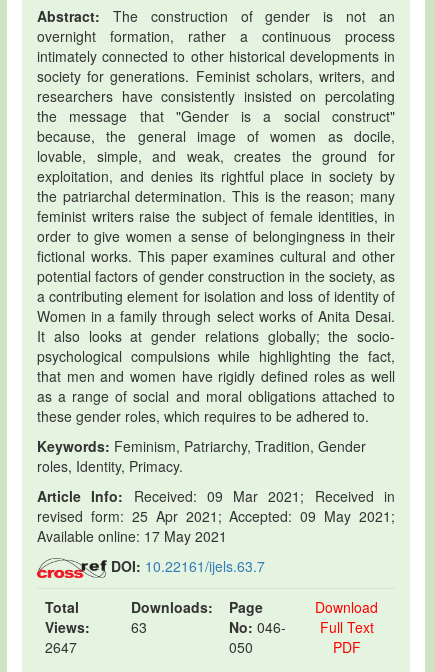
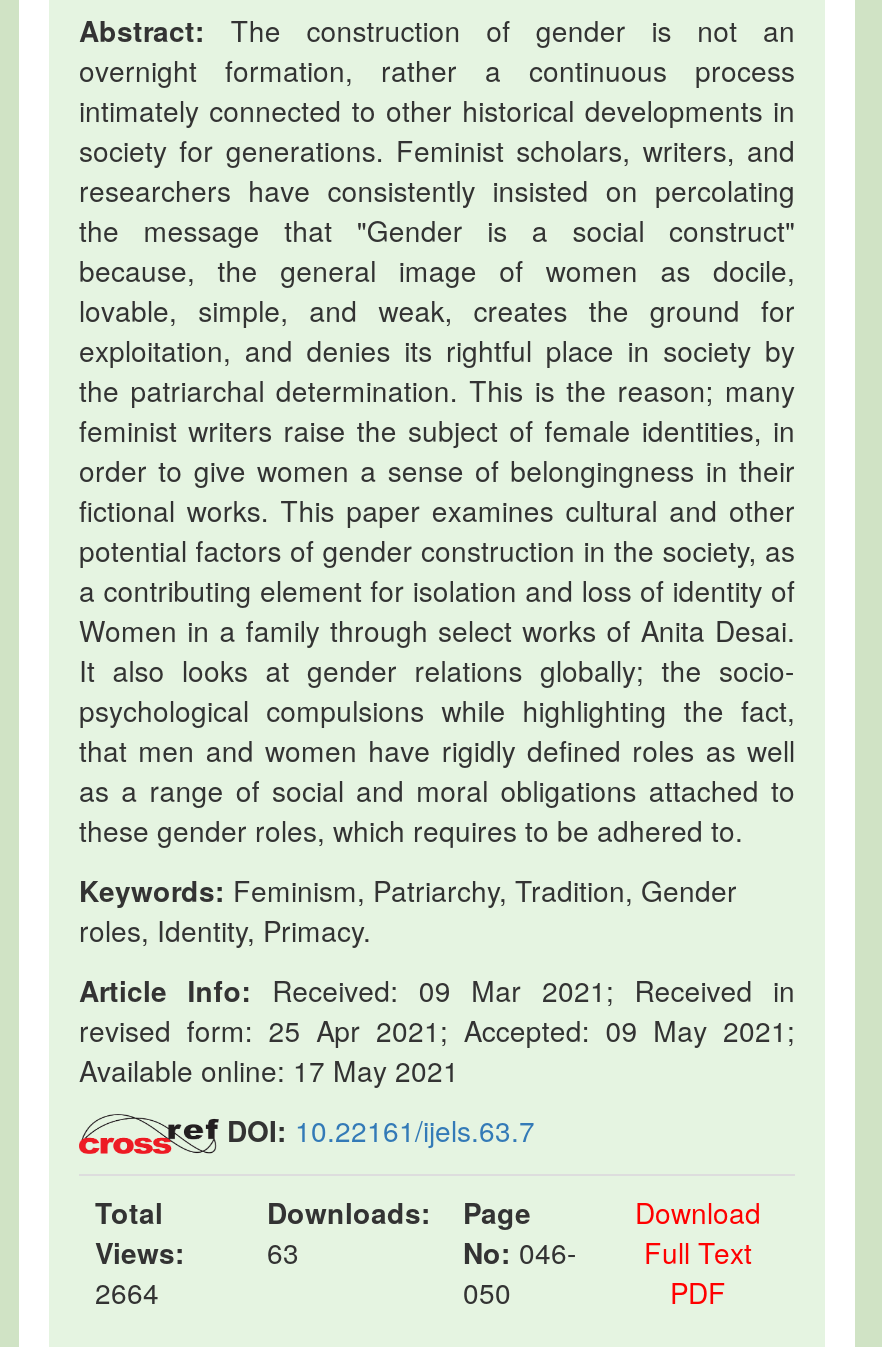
[45,637,77,657] 2647 -> [95,1271,159,1311] 2664

